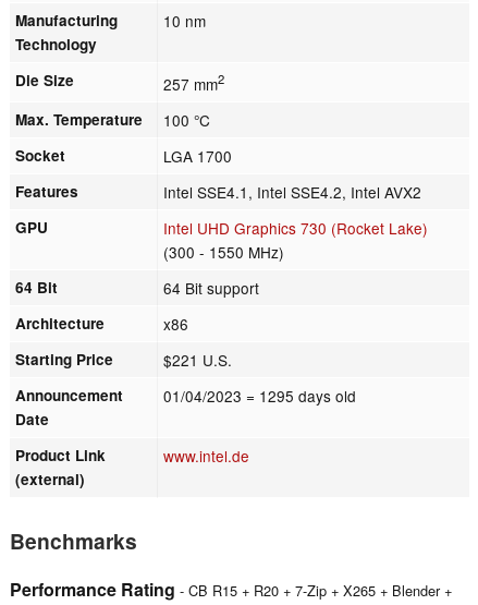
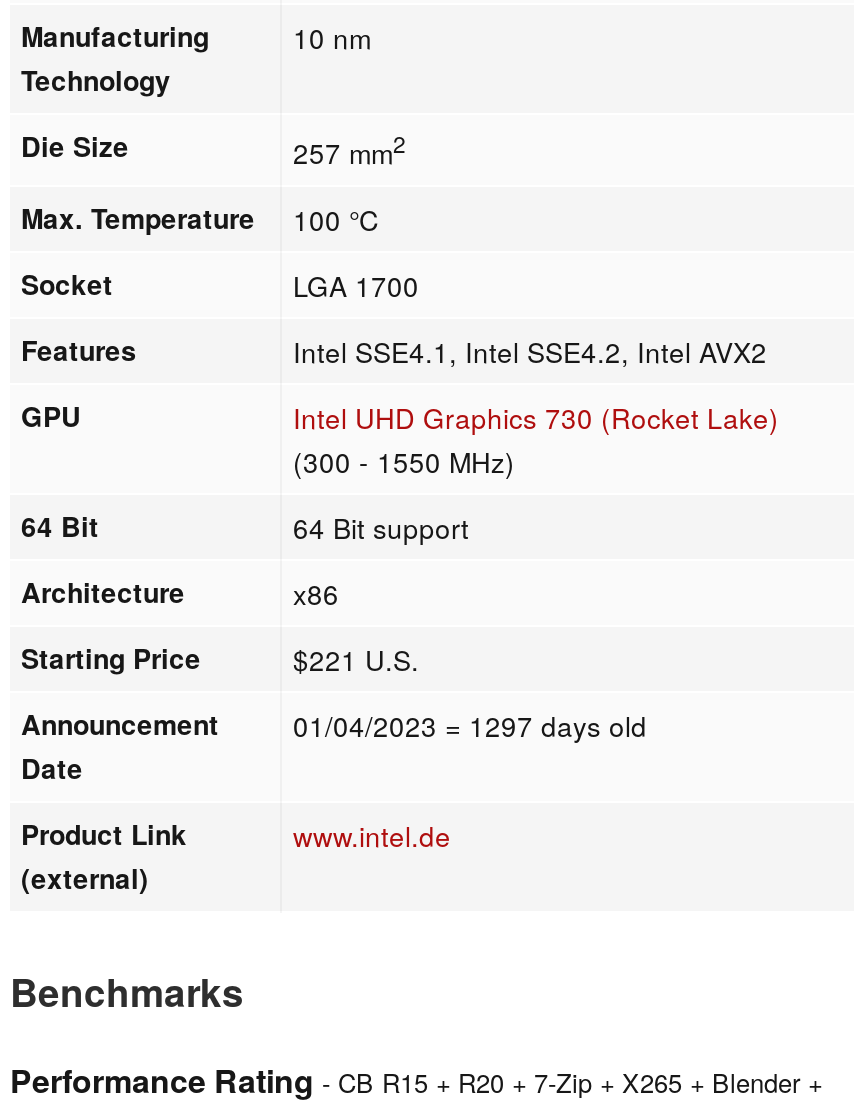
[16,384,356,406] Announcement 01/04/2023 = 1295 days old -> [21,704,647,744] Announcement 01/04/2023 = 1297 days old

